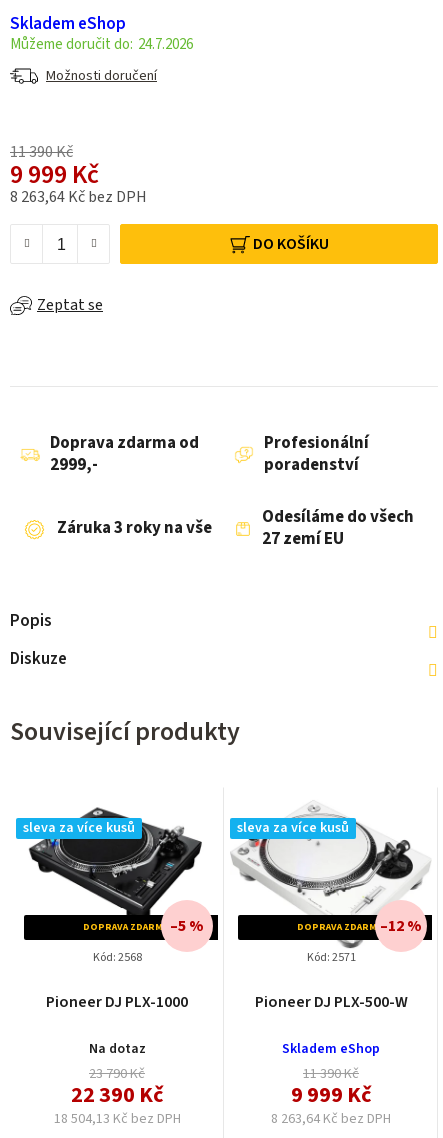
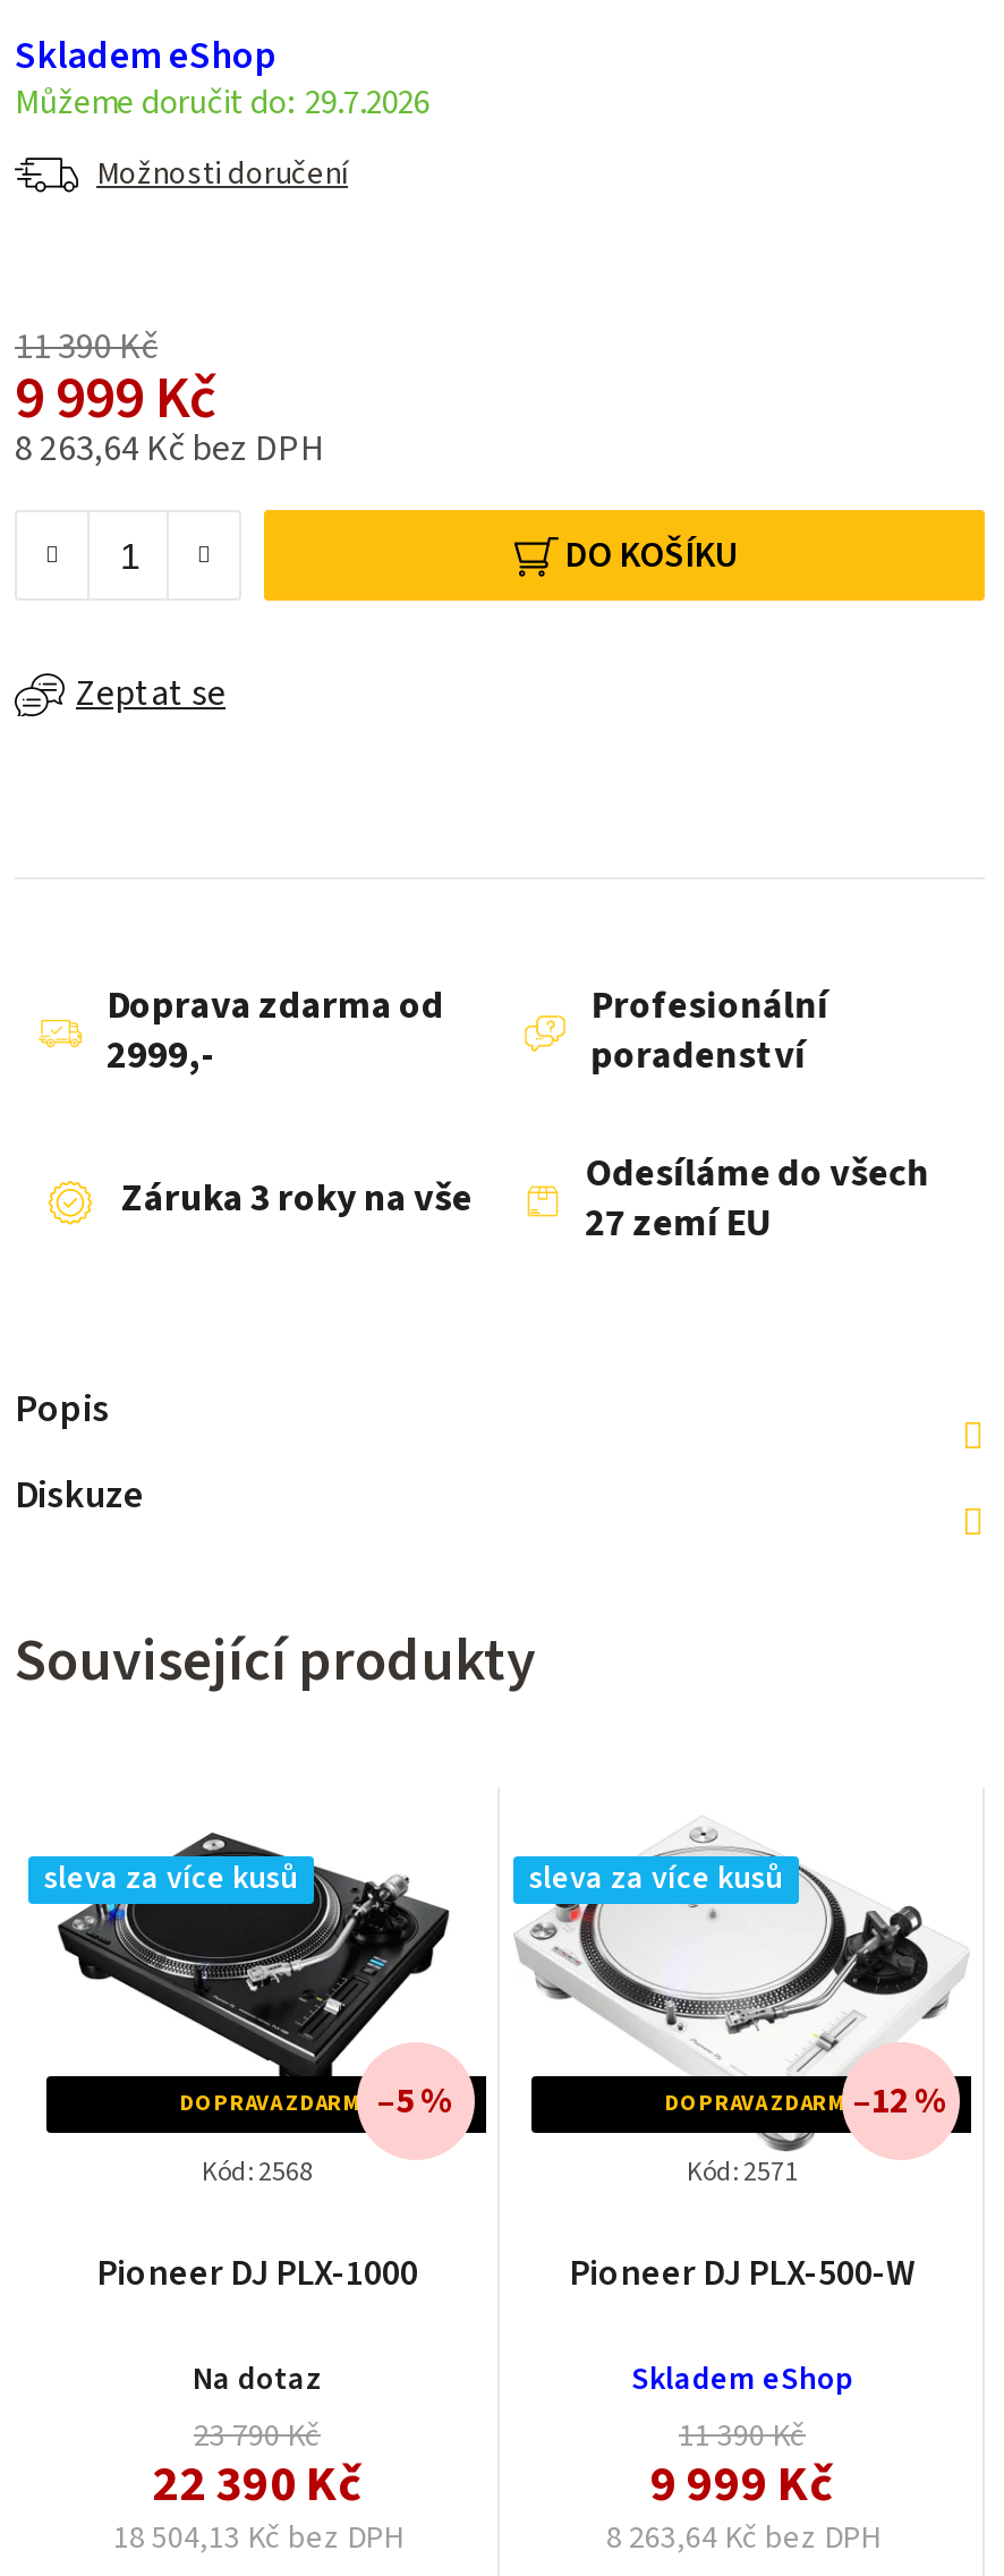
[135,34,193,55] 24.7.2026 -> [298,80,429,127] 29.7.2026

